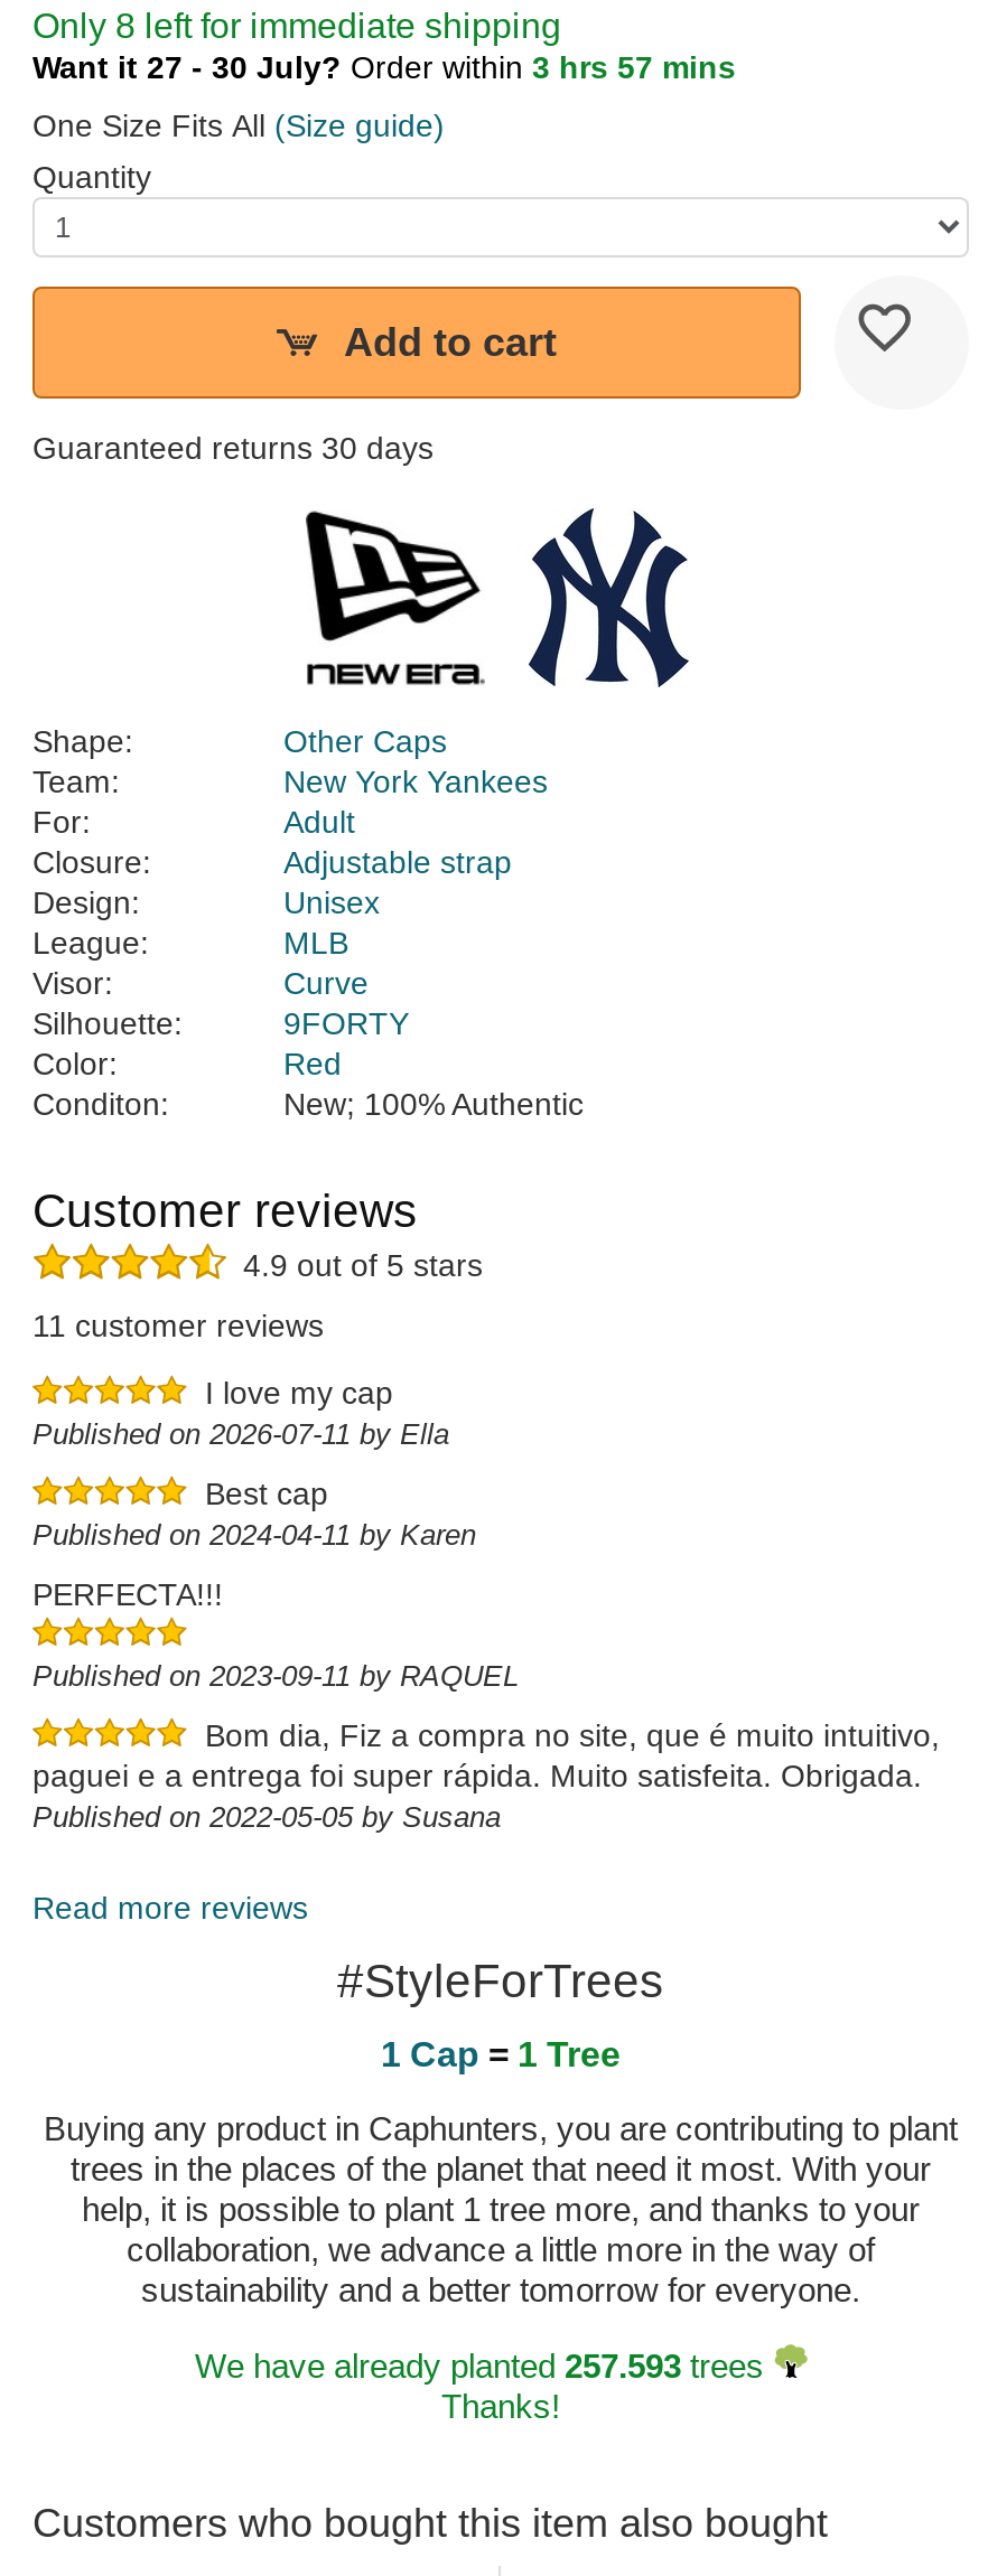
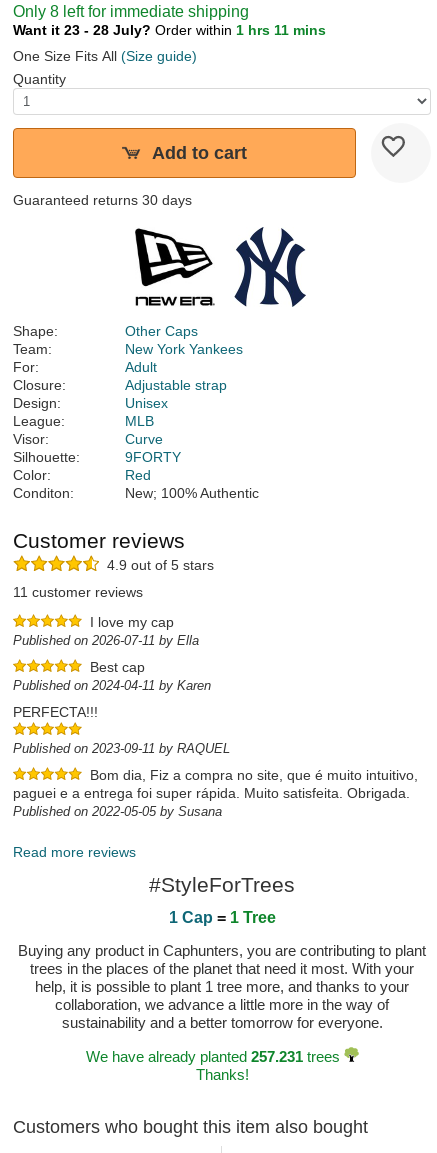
[32,50,736,86] Want it 27 - 30 July? Order within 3 hrs 57 mins -> [13,22,326,38] Want it 23 - 28 July? Order within 1 hrs 11 mins
[195,2347,773,2385] We have already planted 257.593 trees -> [85,1048,343,1065] We have already planted 257.231 trees

